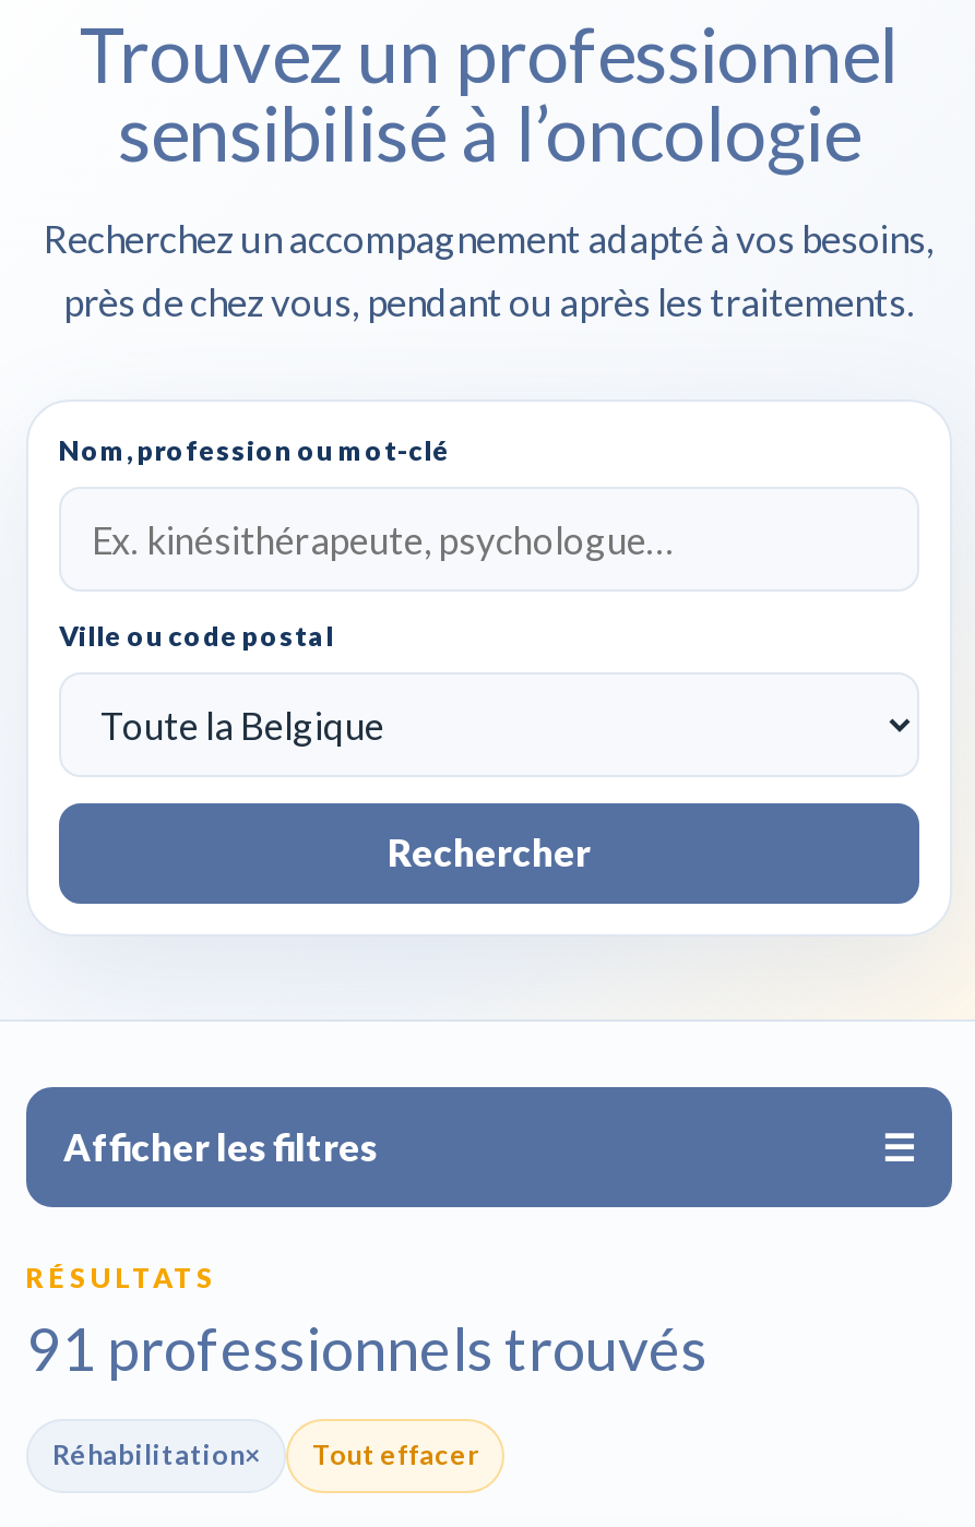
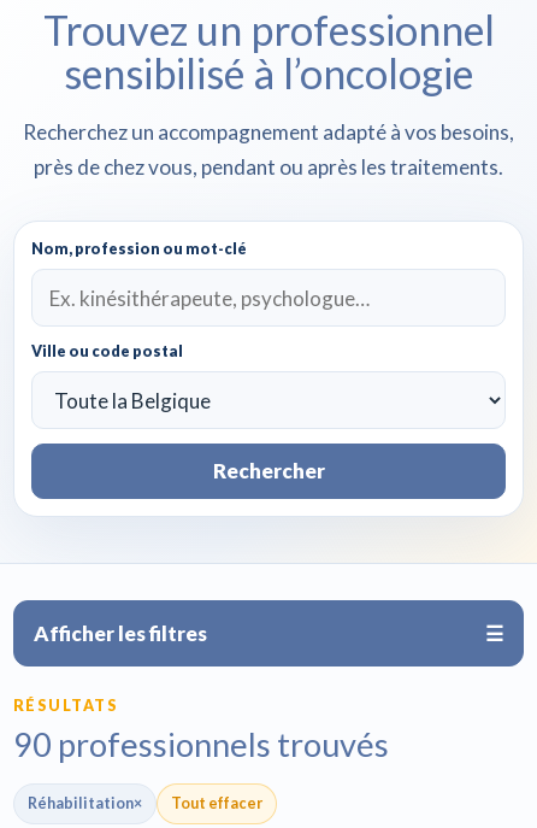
[26,1312,708,1384] 91 professionnels trouvés -> [13,724,389,764] 90 professionnels trouvés

